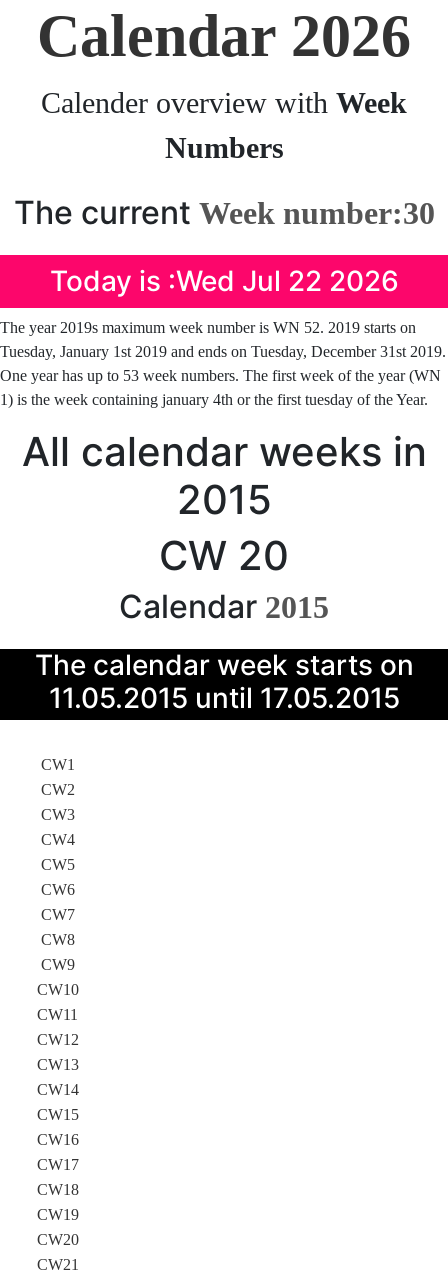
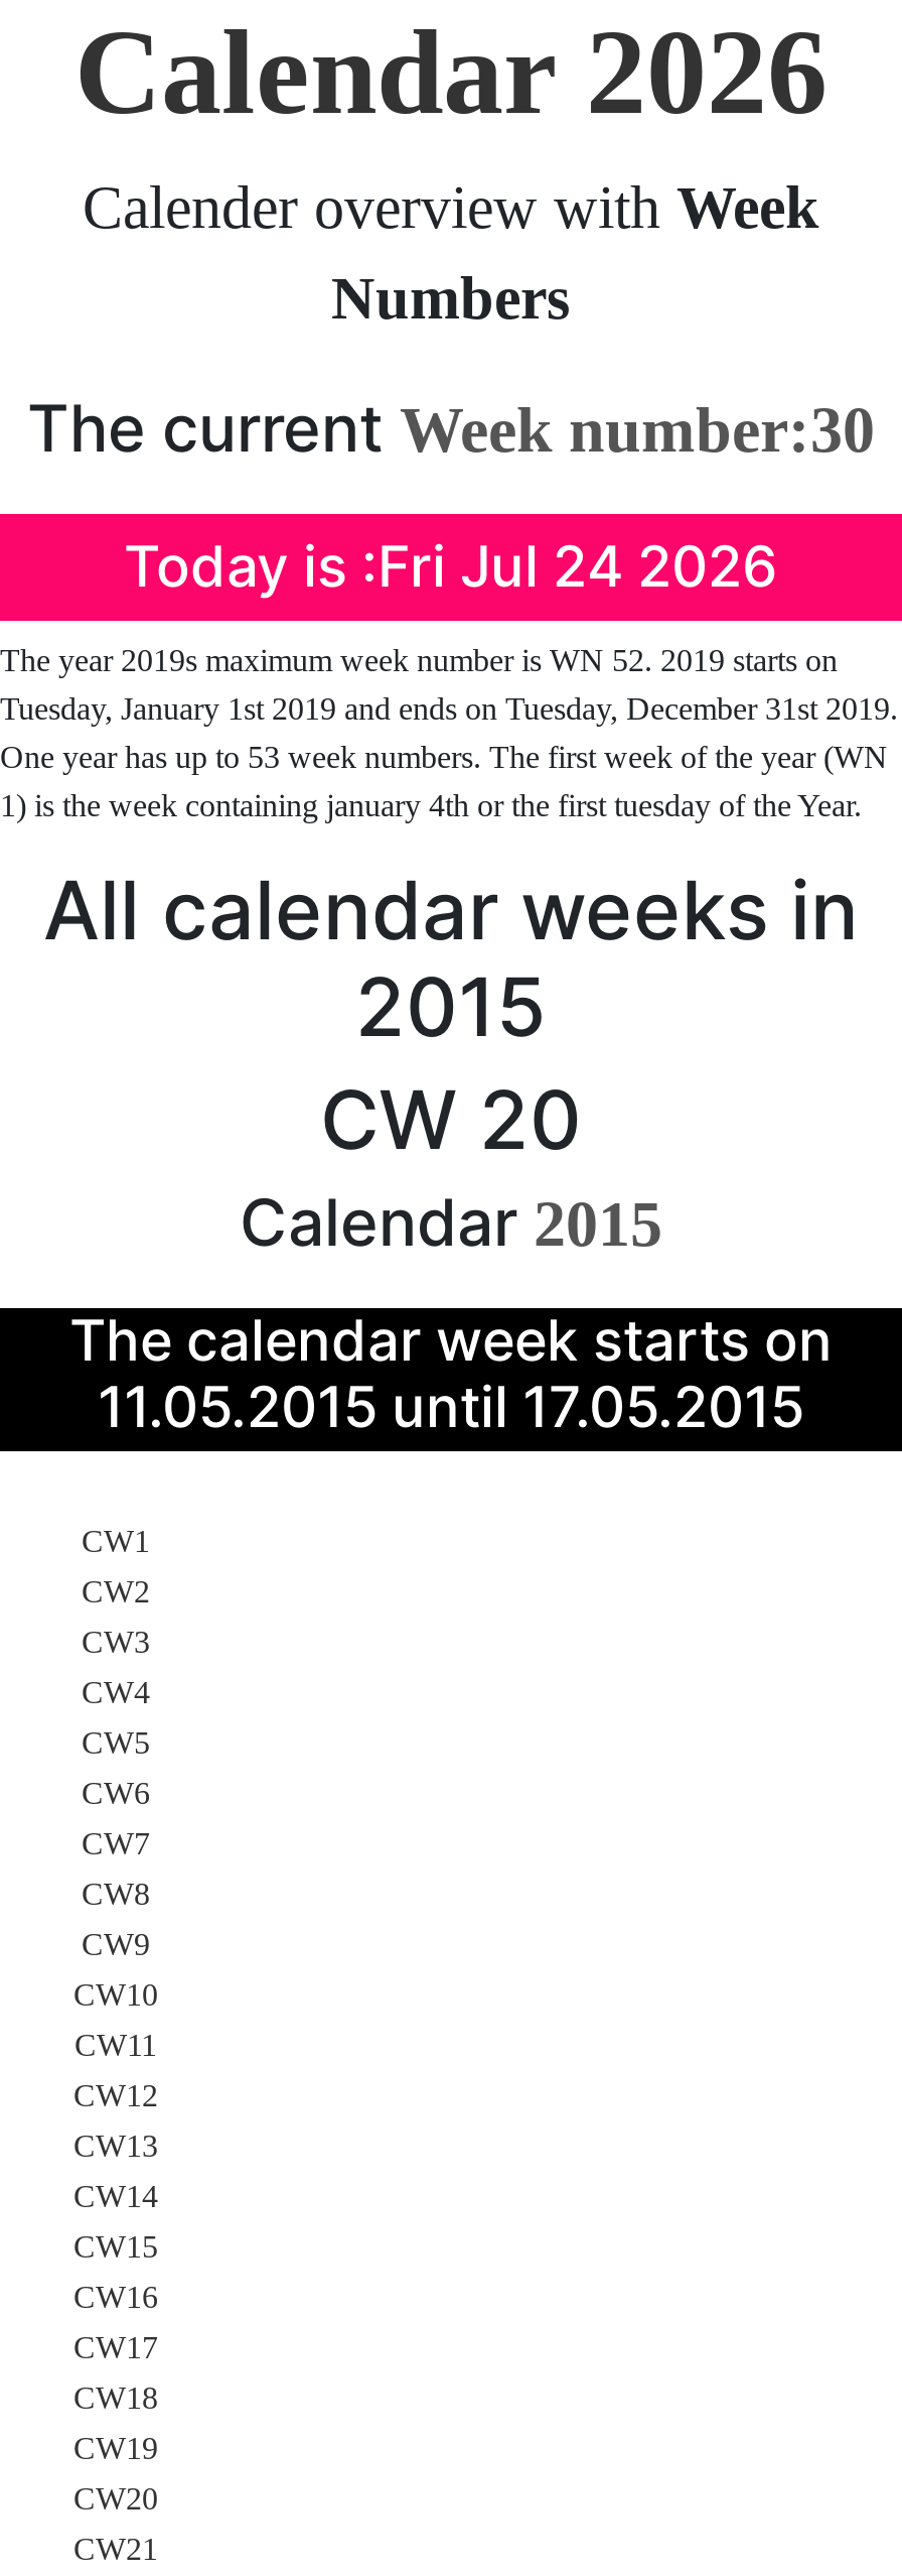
[49,264,398,298] Today is :Wed Jul 22 2026 -> [124,532,778,601] Today is :Fri Jul 24 2026

